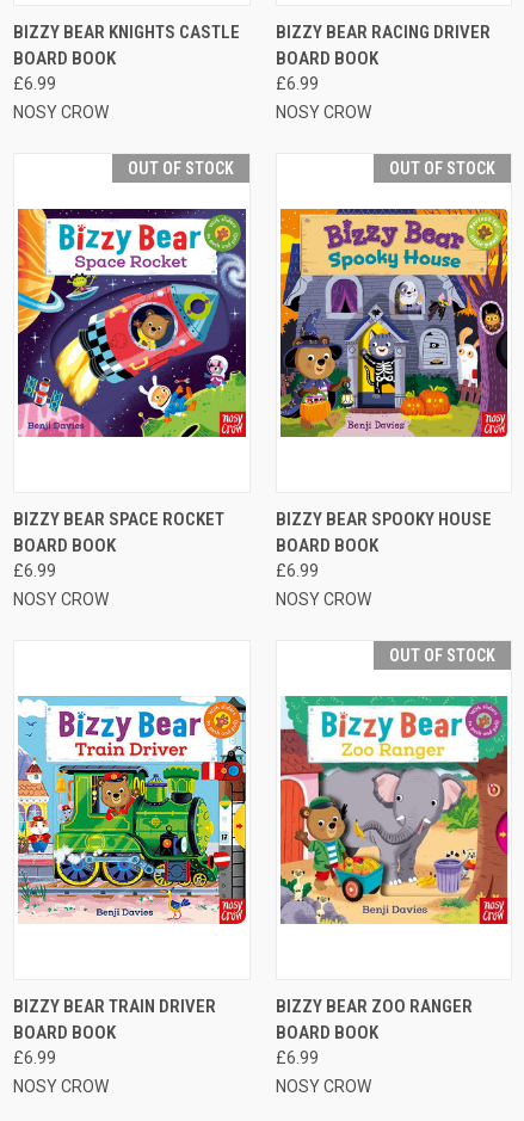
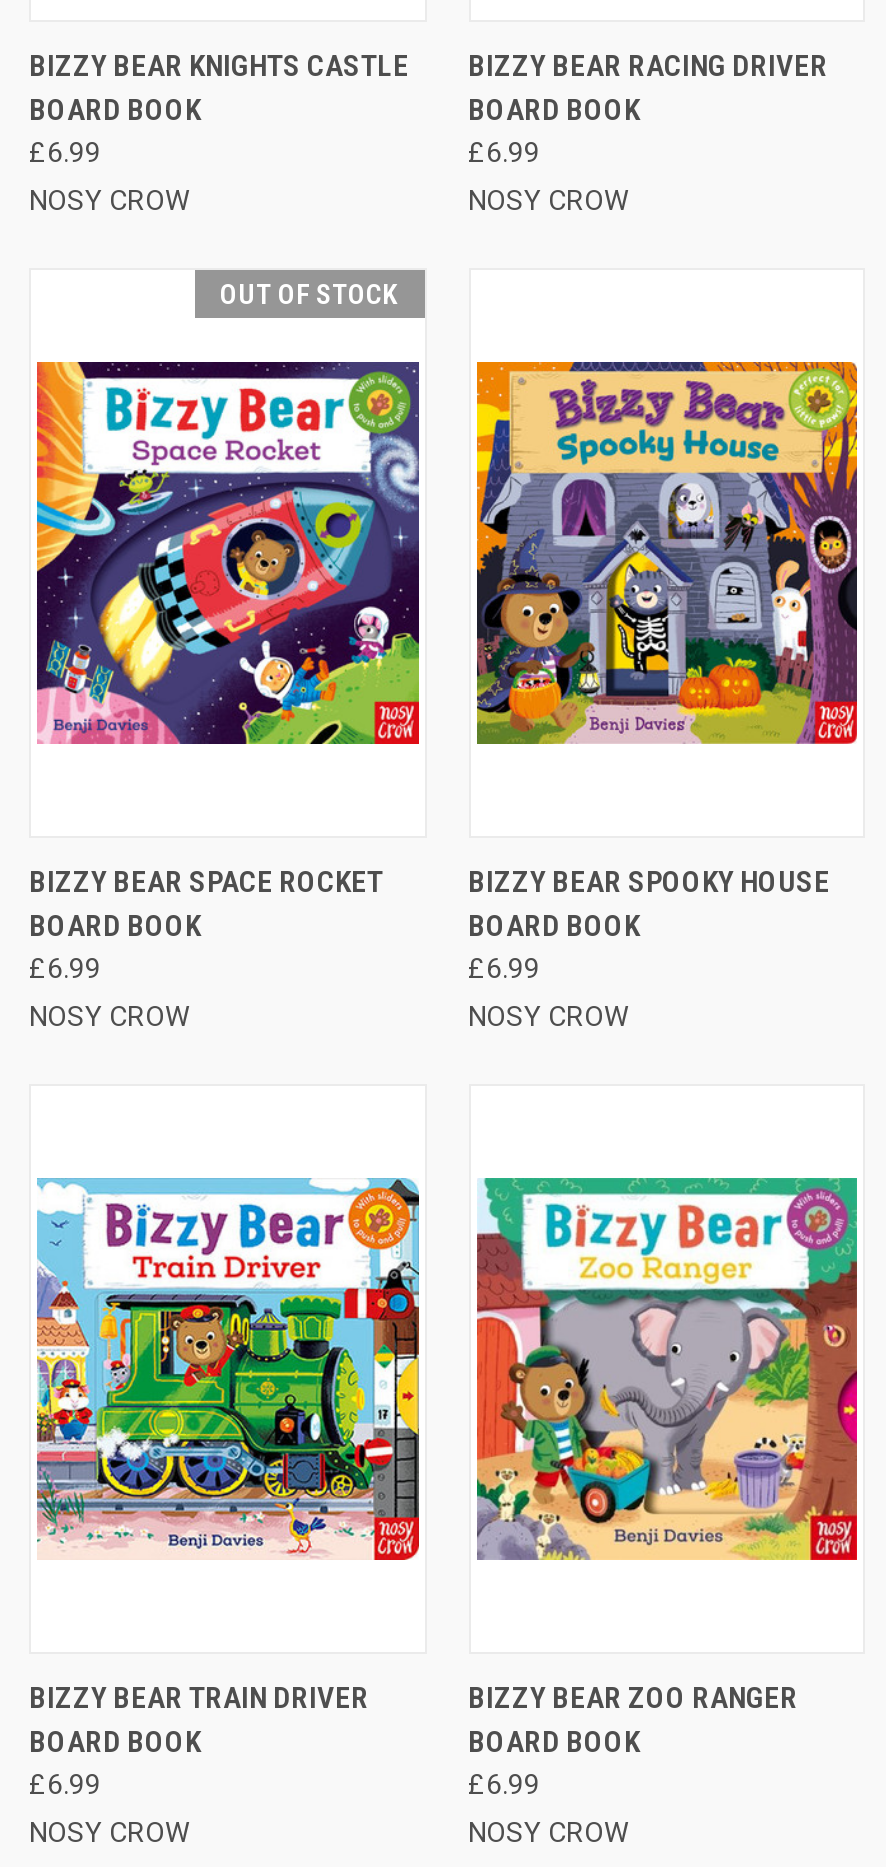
[389,159,495,178] OUT OF STOCK -> none
[389,646,495,665] OUT OF STOCK -> none

